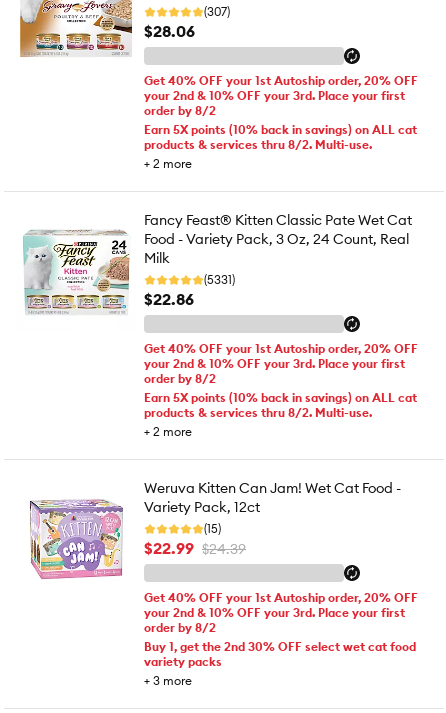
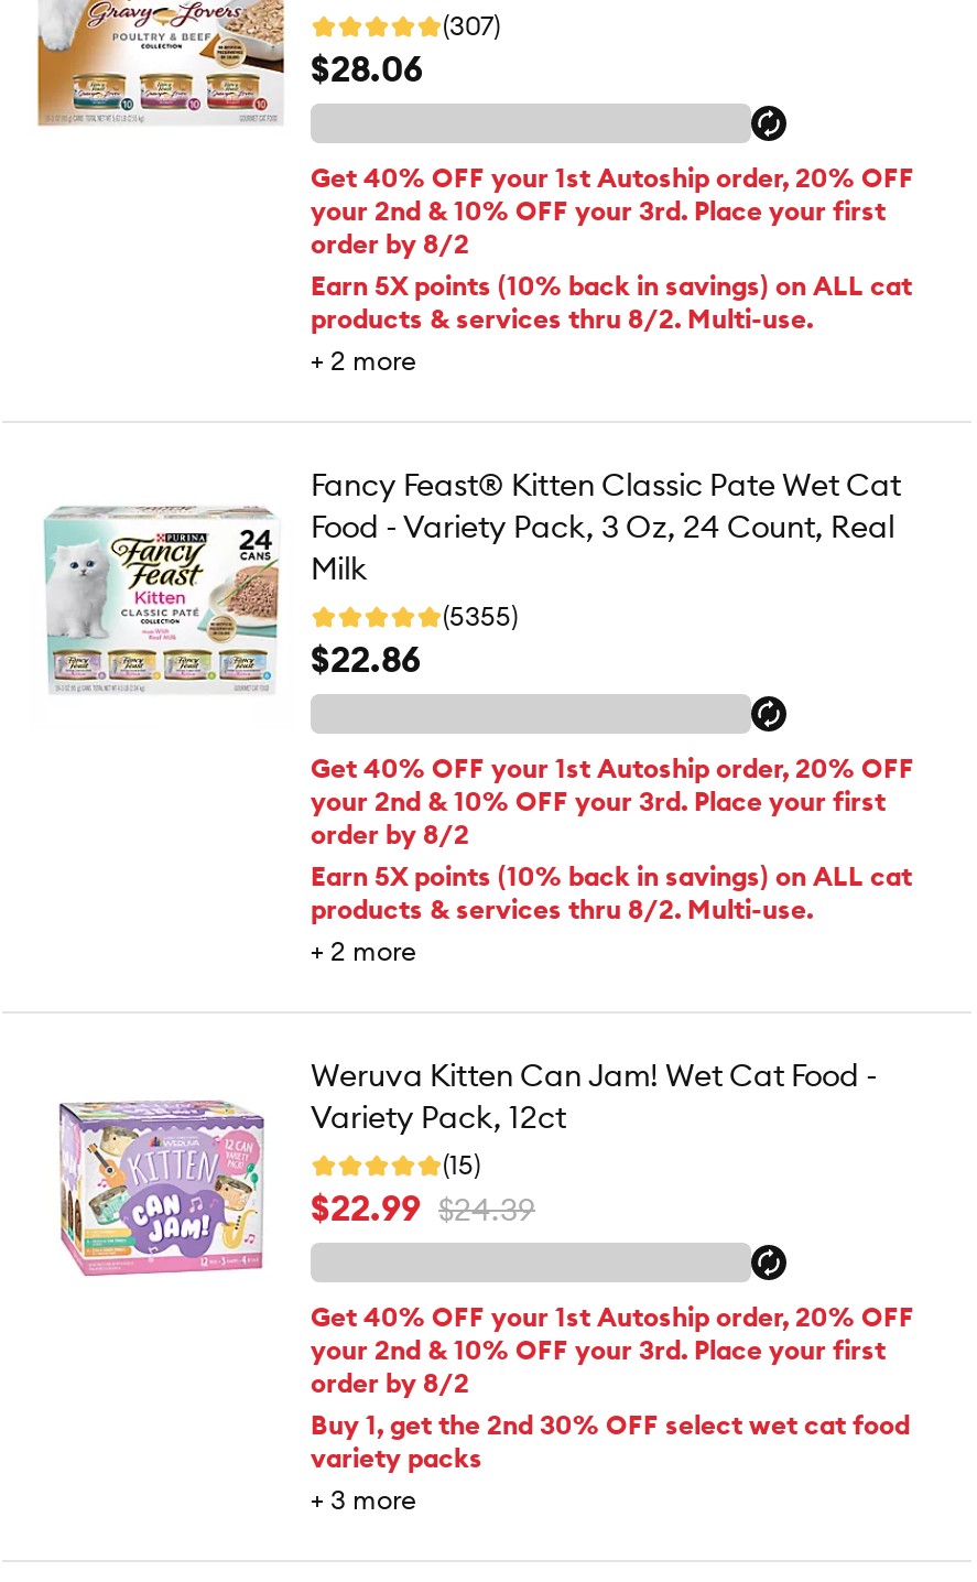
[204,272,235,287] (5331) -> [443,600,518,633] (5355)

